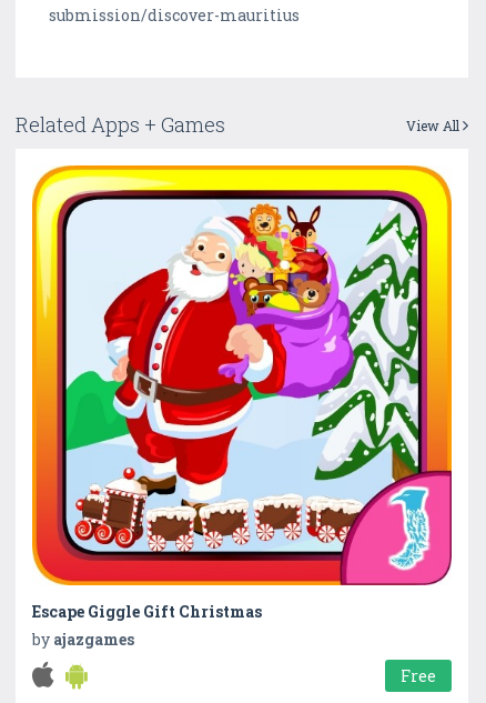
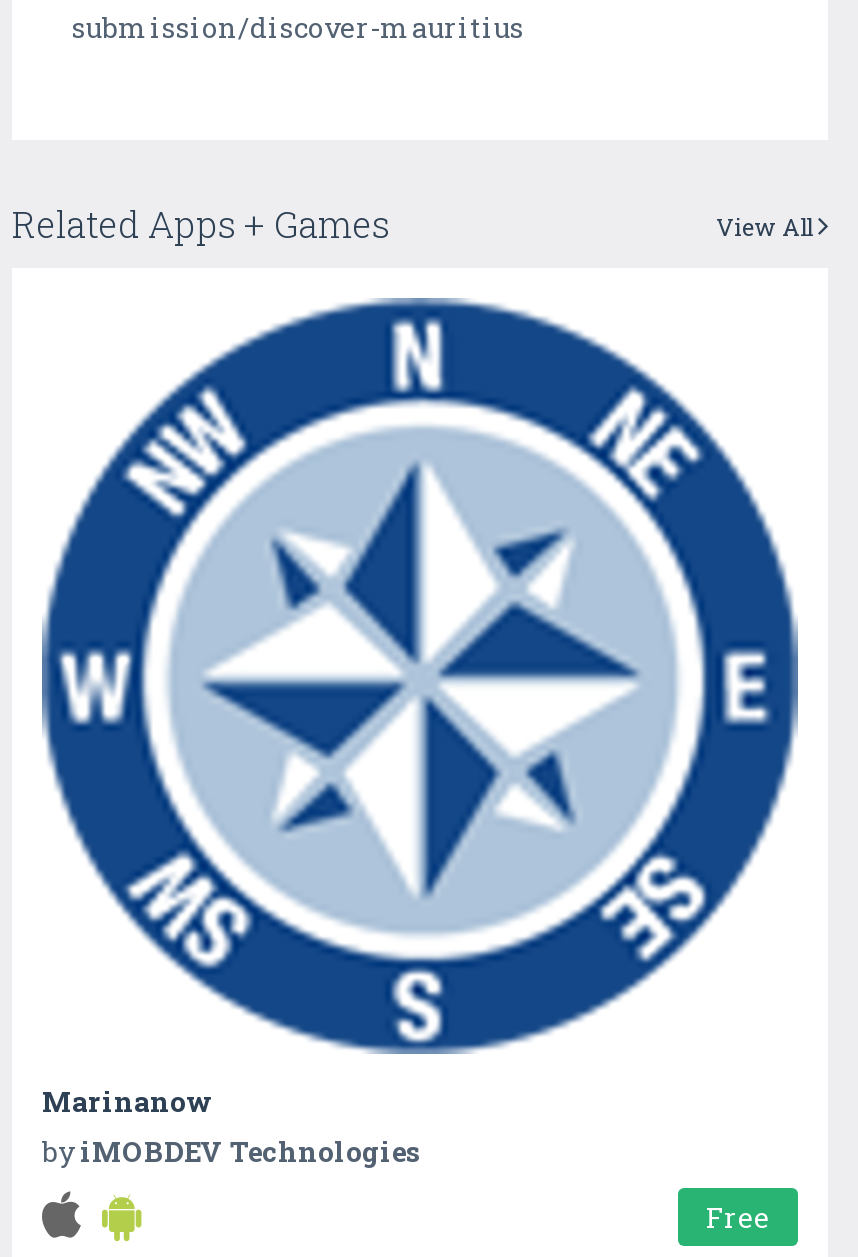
[31,164,453,650] [image] | Escape Giggle Gift Christmas | byajazgames -> [40,296,800,1170] [image] | Marinanow | byiMOBDEV Technologies

